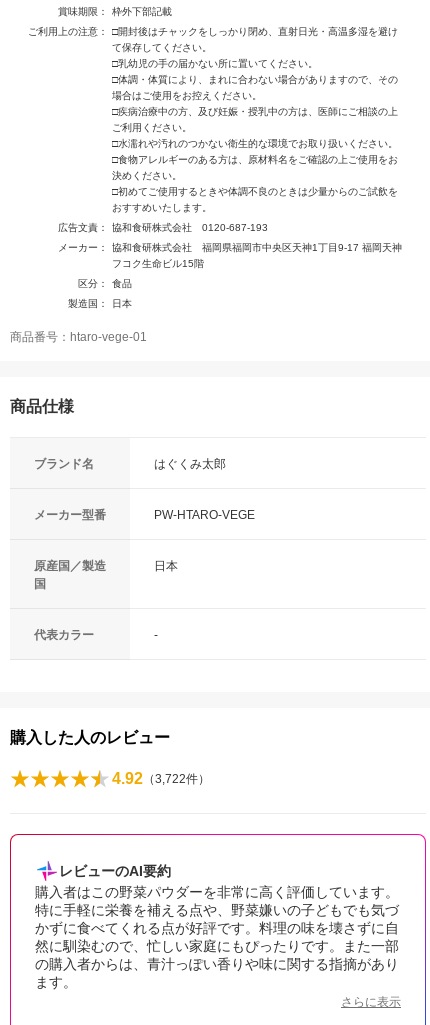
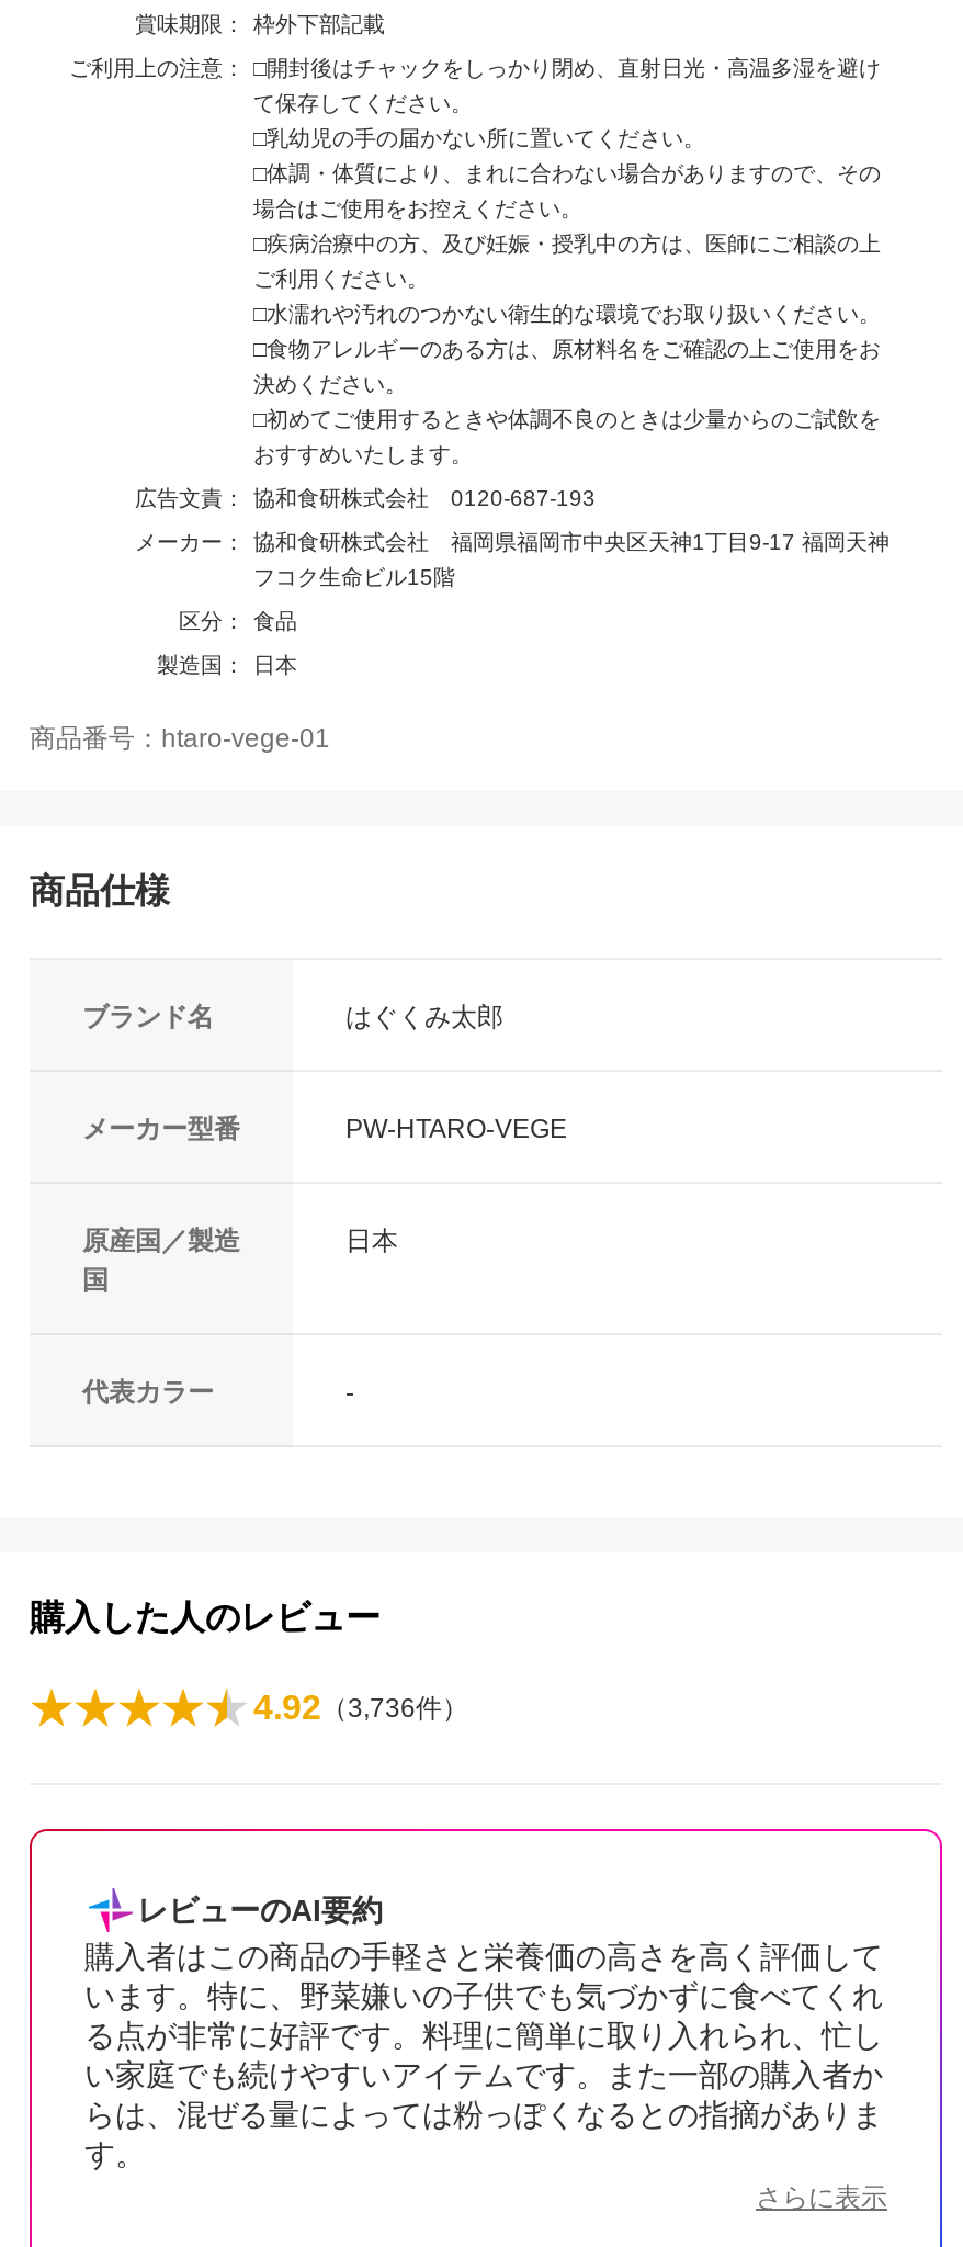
[112,770,210,787] 4.92（3,722件） -> [253,1689,468,1726] 4.92（3,736件）
[35,884,399,990] 購入者はこの野菜パウダーを非常に高く評価しています。 | 特に手軽に栄養を補える点や、野菜嫌いの子どもでも気づ | かずに食べてくれる点が好評です。料理の味を壊さずに自 | 然に馴染むので、忙しい家庭にもぴったりです。また一部 | の購入者からは、青汁っぽい香りや味に関する指摘があり | ます。 -> [84,1939,883,2172] 購入者はこの商品の手軽さと栄養価の高さを高く評価して | います。特に、野菜嫌いの子供でも気づかずに食べてくれ | る点が非常に好評です。料理に簡単に取り入れられ、忙し | い家庭でも続けやすいアイテムです。また一部の購入者か | らは、混ぜる量によっては粉っぽくなるとの指摘がありま | す。

